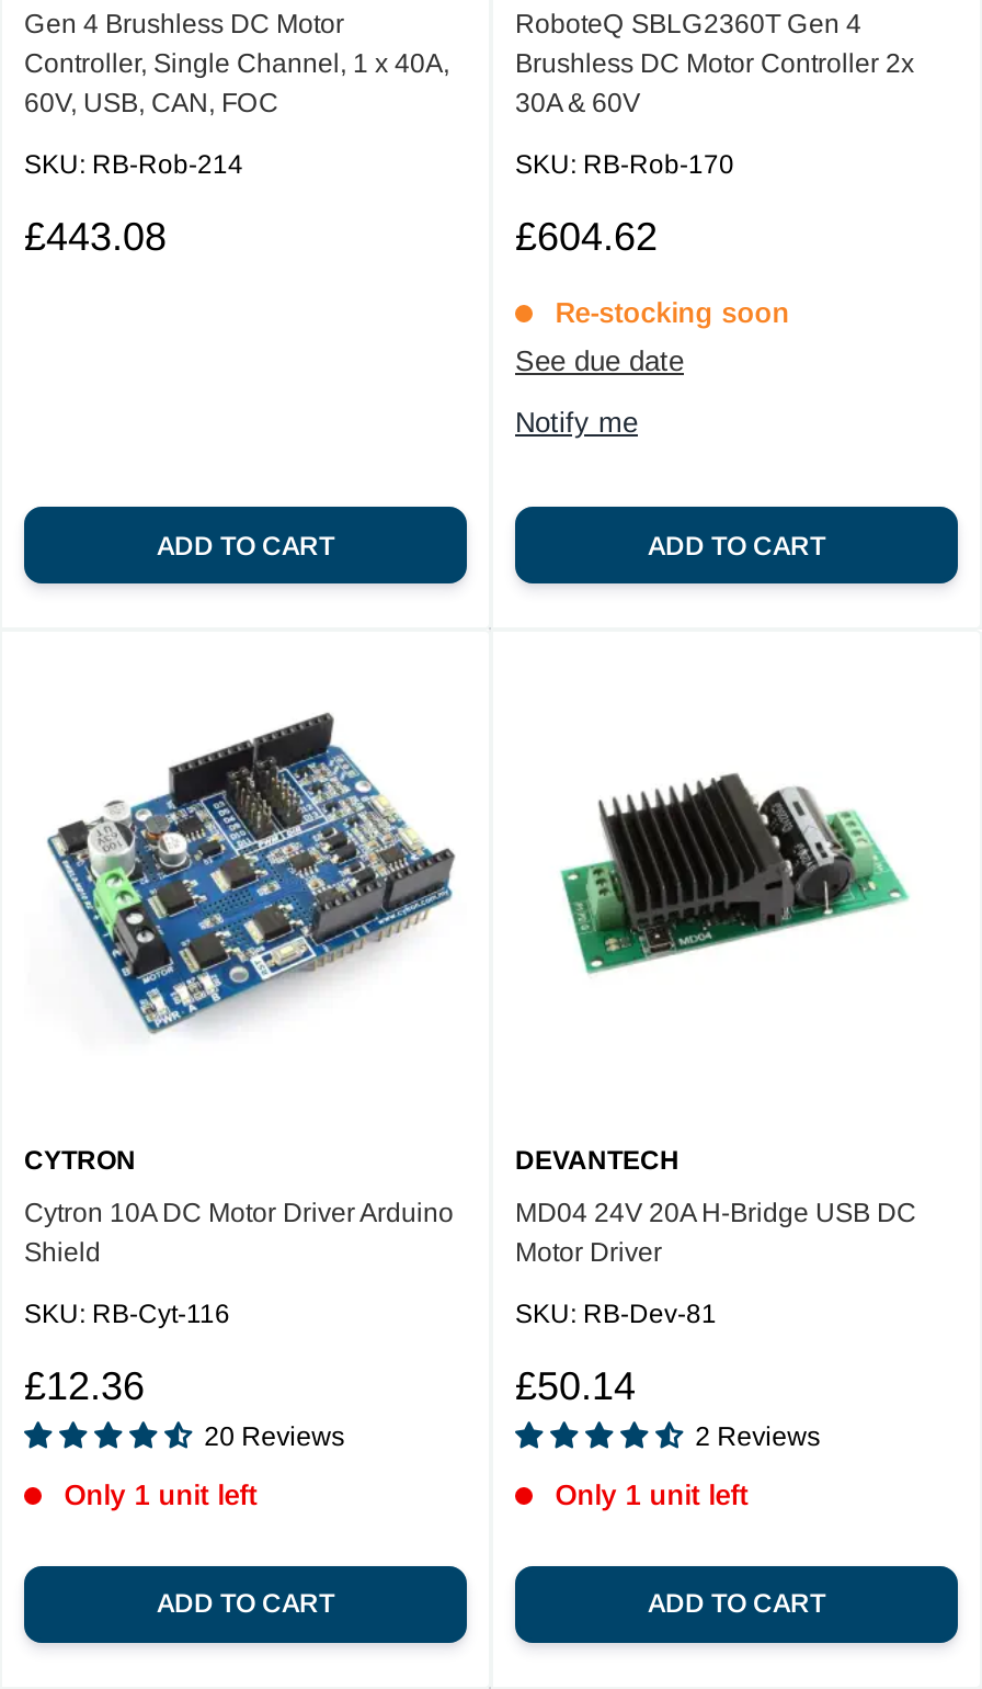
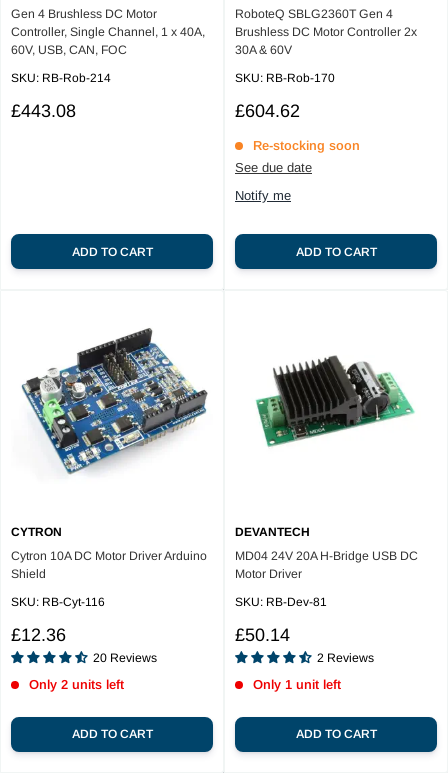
[64,1478,257,1511] Only 1 unit left -> [29,677,124,692] Only 2 units left

